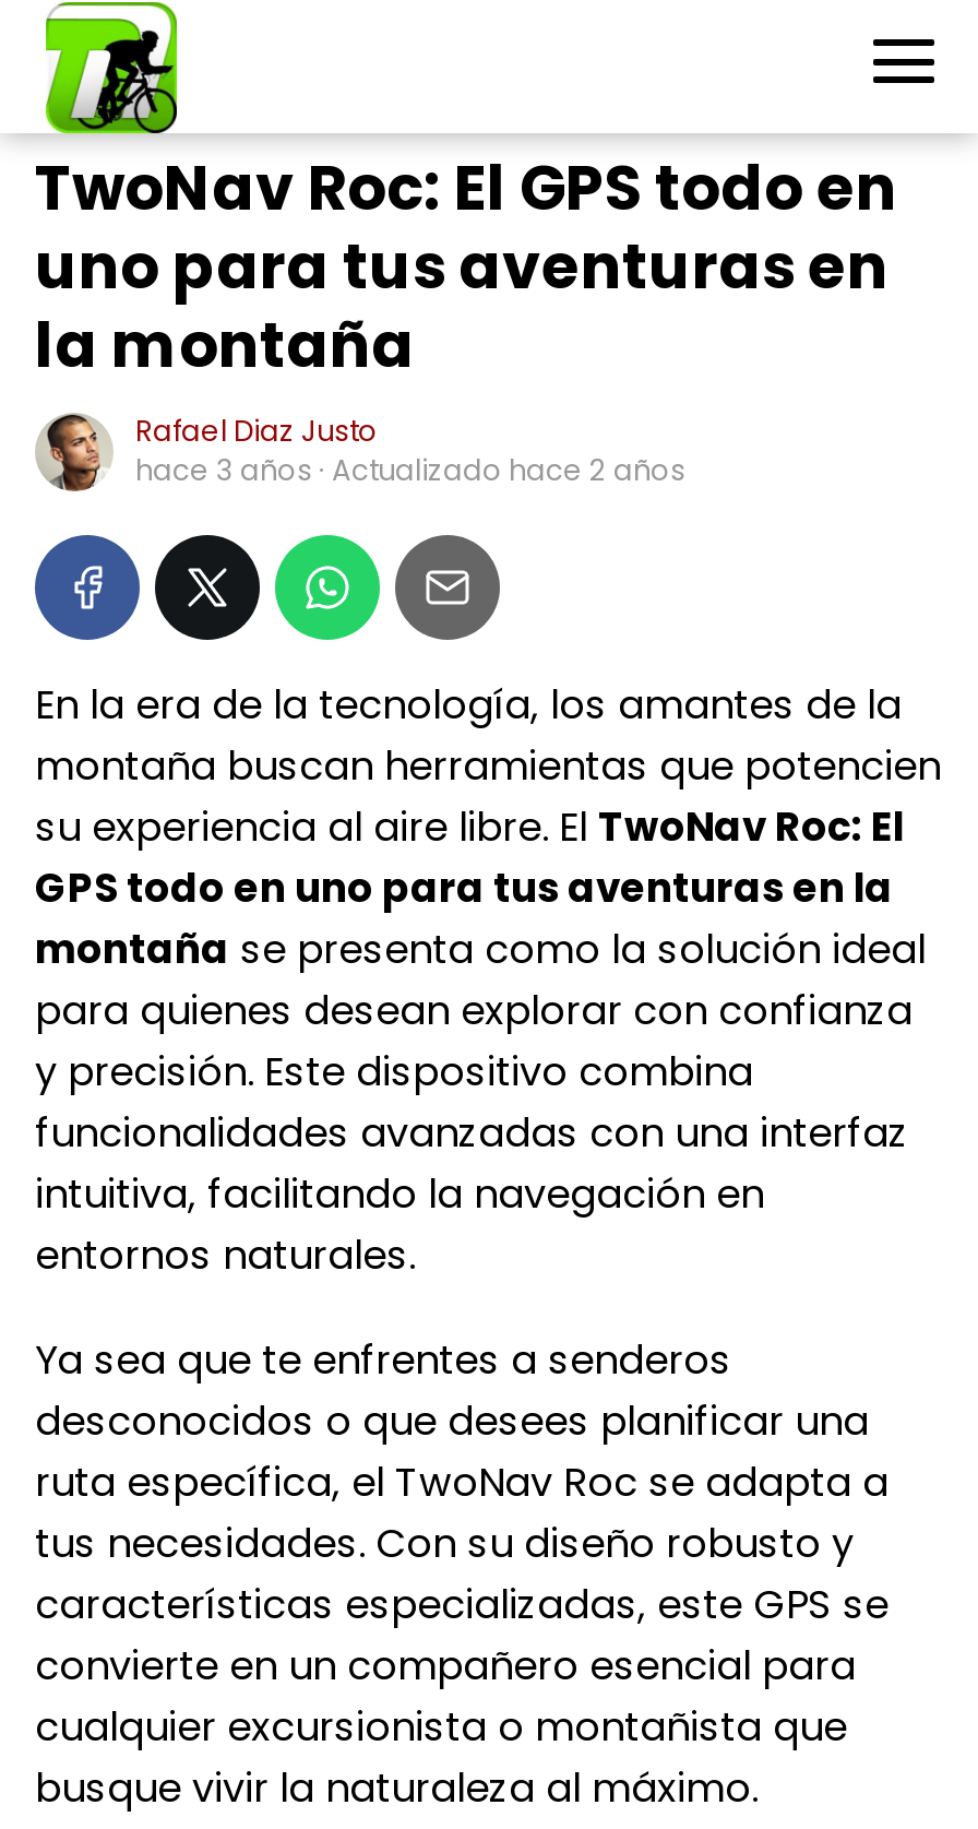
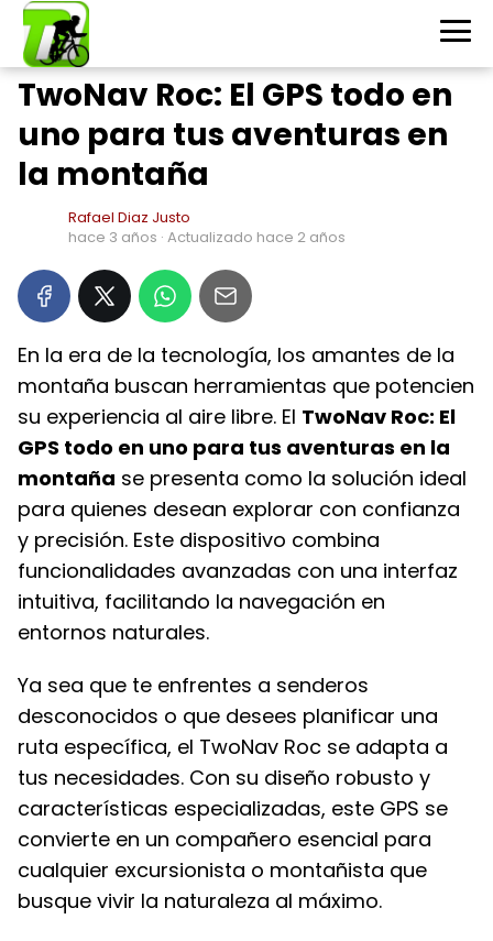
[35,411,114,494] [image] -> none

